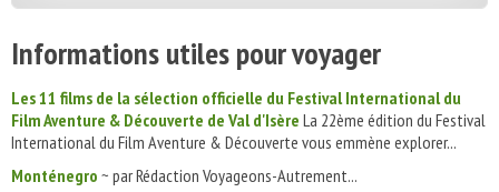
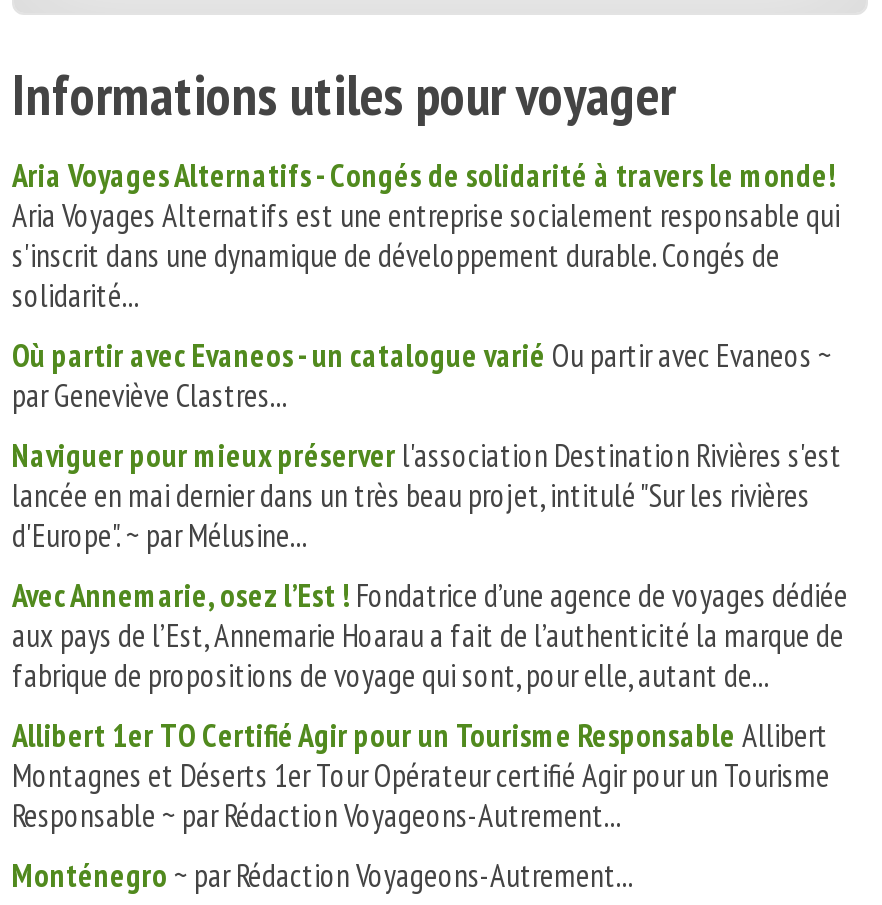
[11,87,486,153] Les 11 films de la sélection officielle du Festival International du | Film Aventure & Découverte de Val d'Isère La 22ème édition du Festival | International du Film Aventure & Découverte vous emmène explorer... -> [12,155,848,835] Aria Voyages Alternatifs - Congés de solidarité à travers le monde! | Aria Voyages Alternatifs est une entreprise socialement responsable qui | s'inscrit dans une dynamique de développement durable. Congés de | solidarité... | Où partir avec Evaneos - un catalogue varié Ou partir avec Evaneos ~ | par Geneviève Clastres... | Naviguer pour mieux préserver l'association Destination Rivières s'est | lancée en mai dernier dans un très beau projet, intitulé "Sur les rivières | d'Europe". ~ par Mélusine... | Avec Annemarie, osez l’Est ! Fondatrice d’une agence de voyages dédiée | aux pays de l’Est, Annemarie Hoarau a fait de l’authenticité la marque de | fabrique de propositions de voyage qui sont, pour elle, autant de... | Allibert 1er TO Certifié Agir pour un Tourisme Responsable Allibert | Montagnes et Déserts 1er Tour Opérateur certifié Agir pour un Tourisme | Responsable ~ par Rédaction Voyageons-Autrement...

